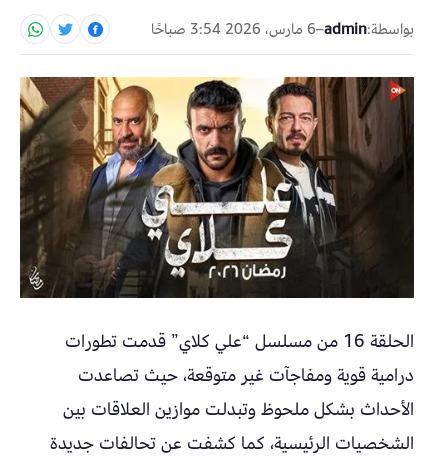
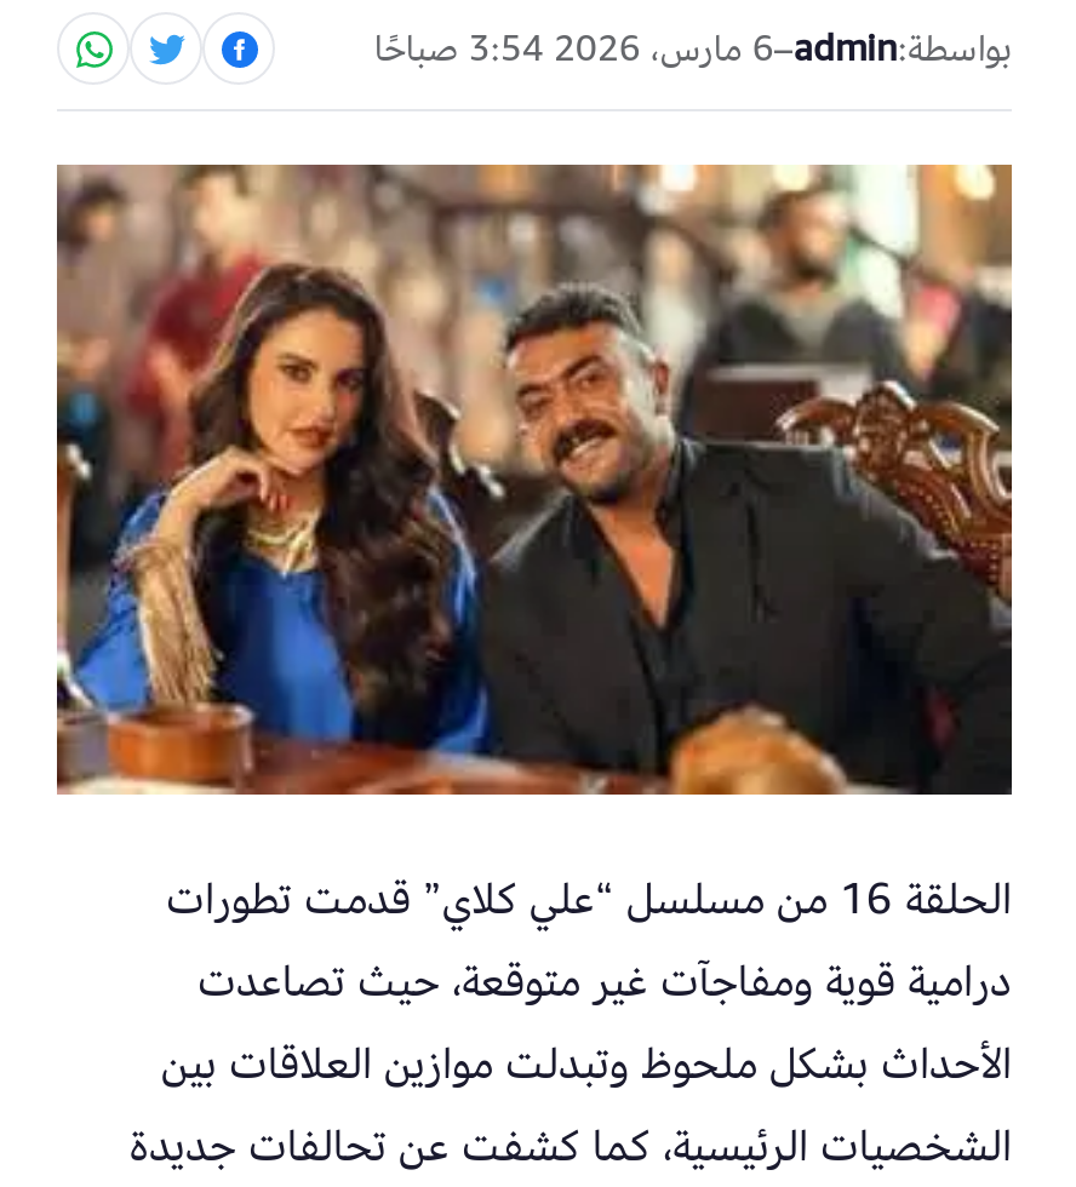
[19,76,415,299] [image] -> [55,162,1014,797] [image]

